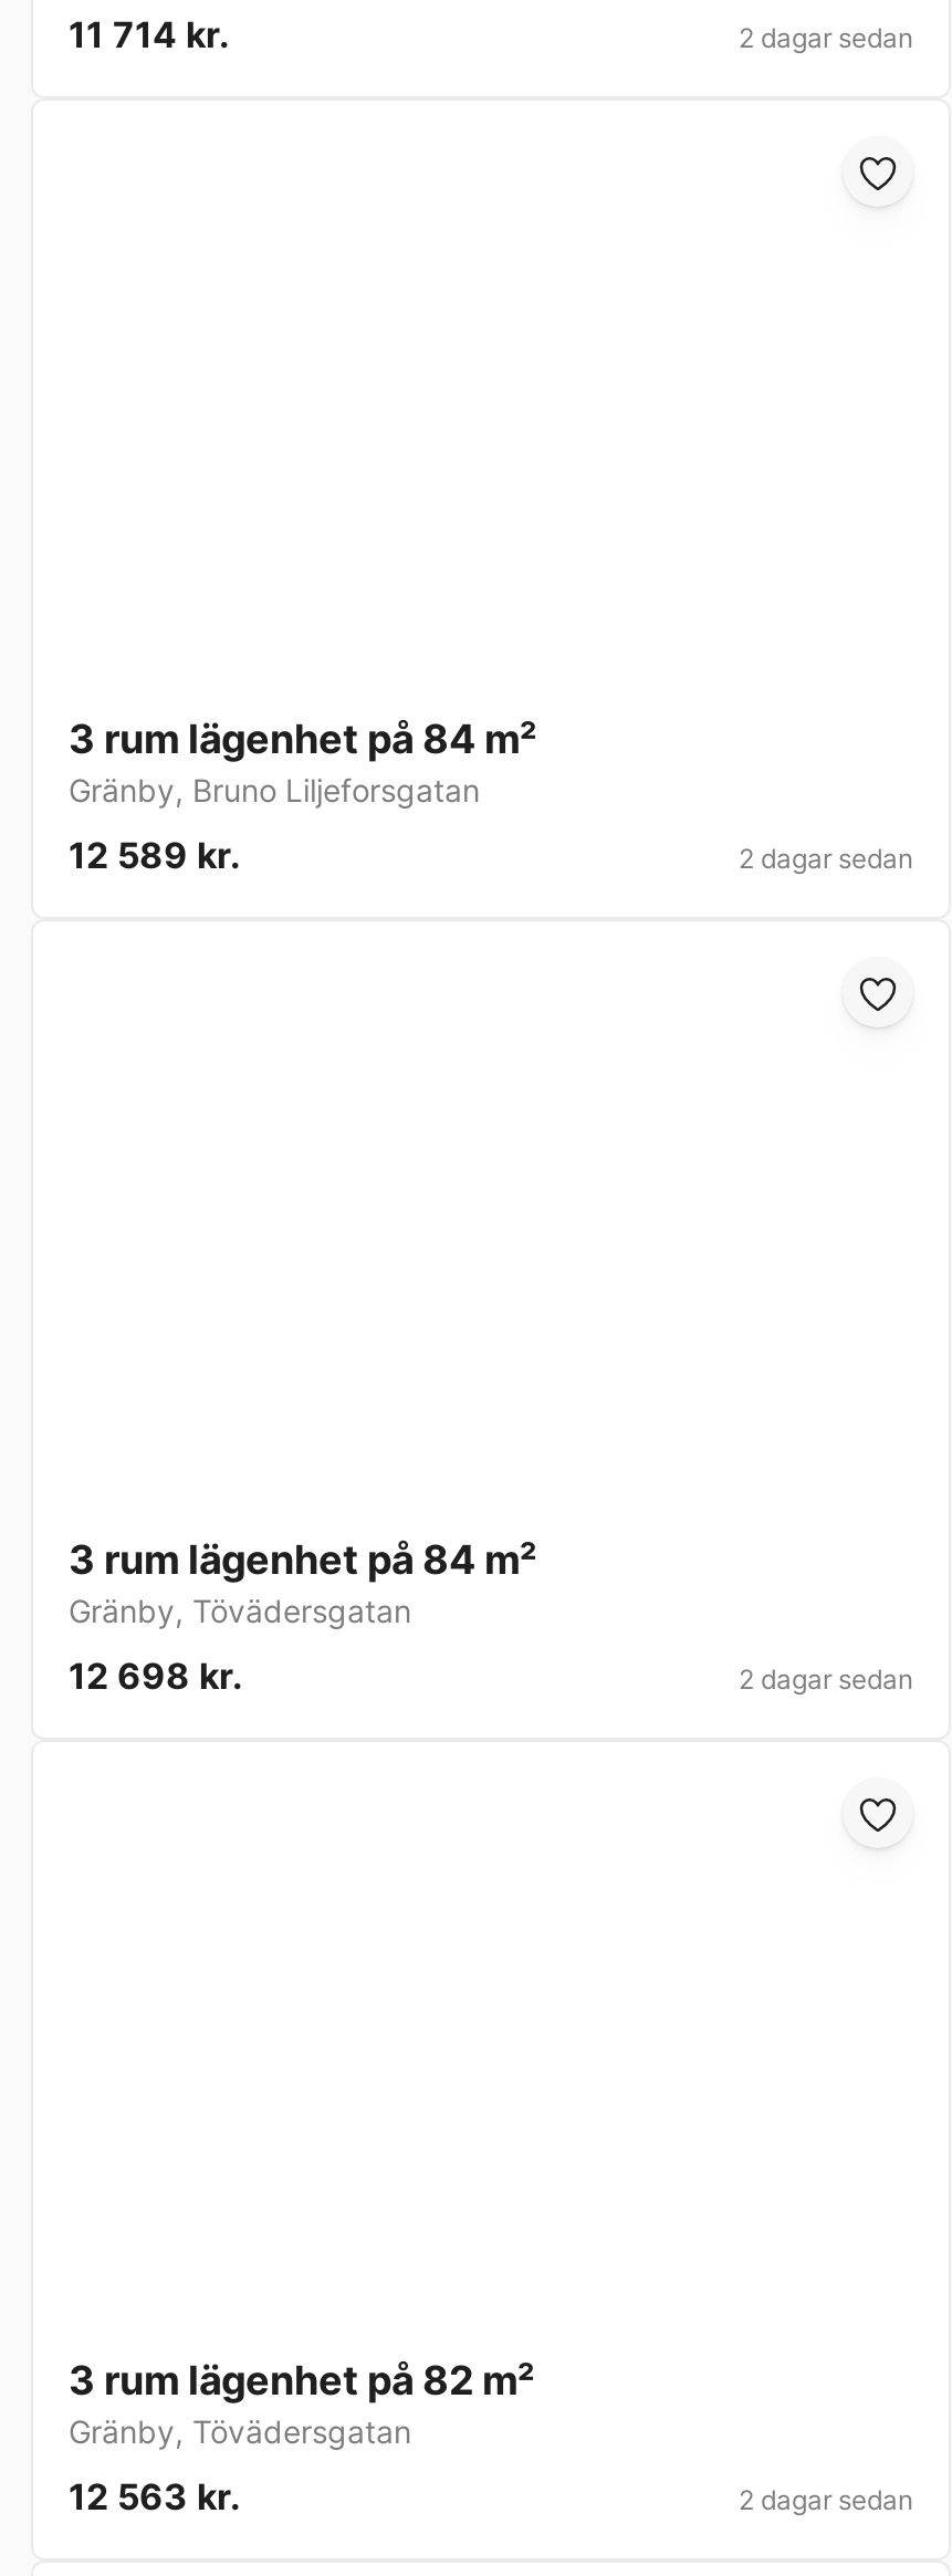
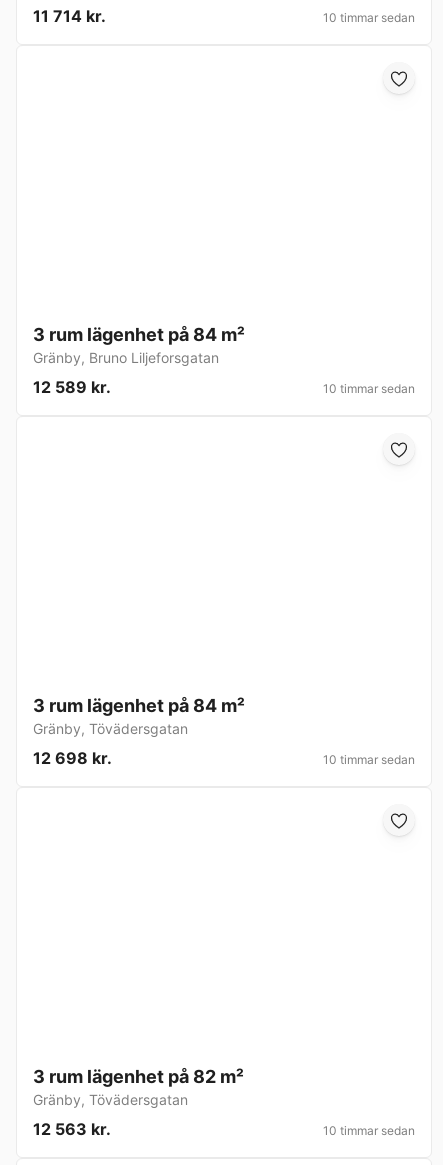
[739,22,913,55] 2 dagar sedan -> [323,10,415,25] 10 timmar sedan
[739,842,913,876] 2 dagar sedan -> [323,381,415,396] 10 timmar sedan
[739,1663,913,1696] 2 dagar sedan -> [323,752,415,767] 10 timmar sedan
[739,2484,913,2517] 2 dagar sedan -> [323,1123,415,1138] 10 timmar sedan

